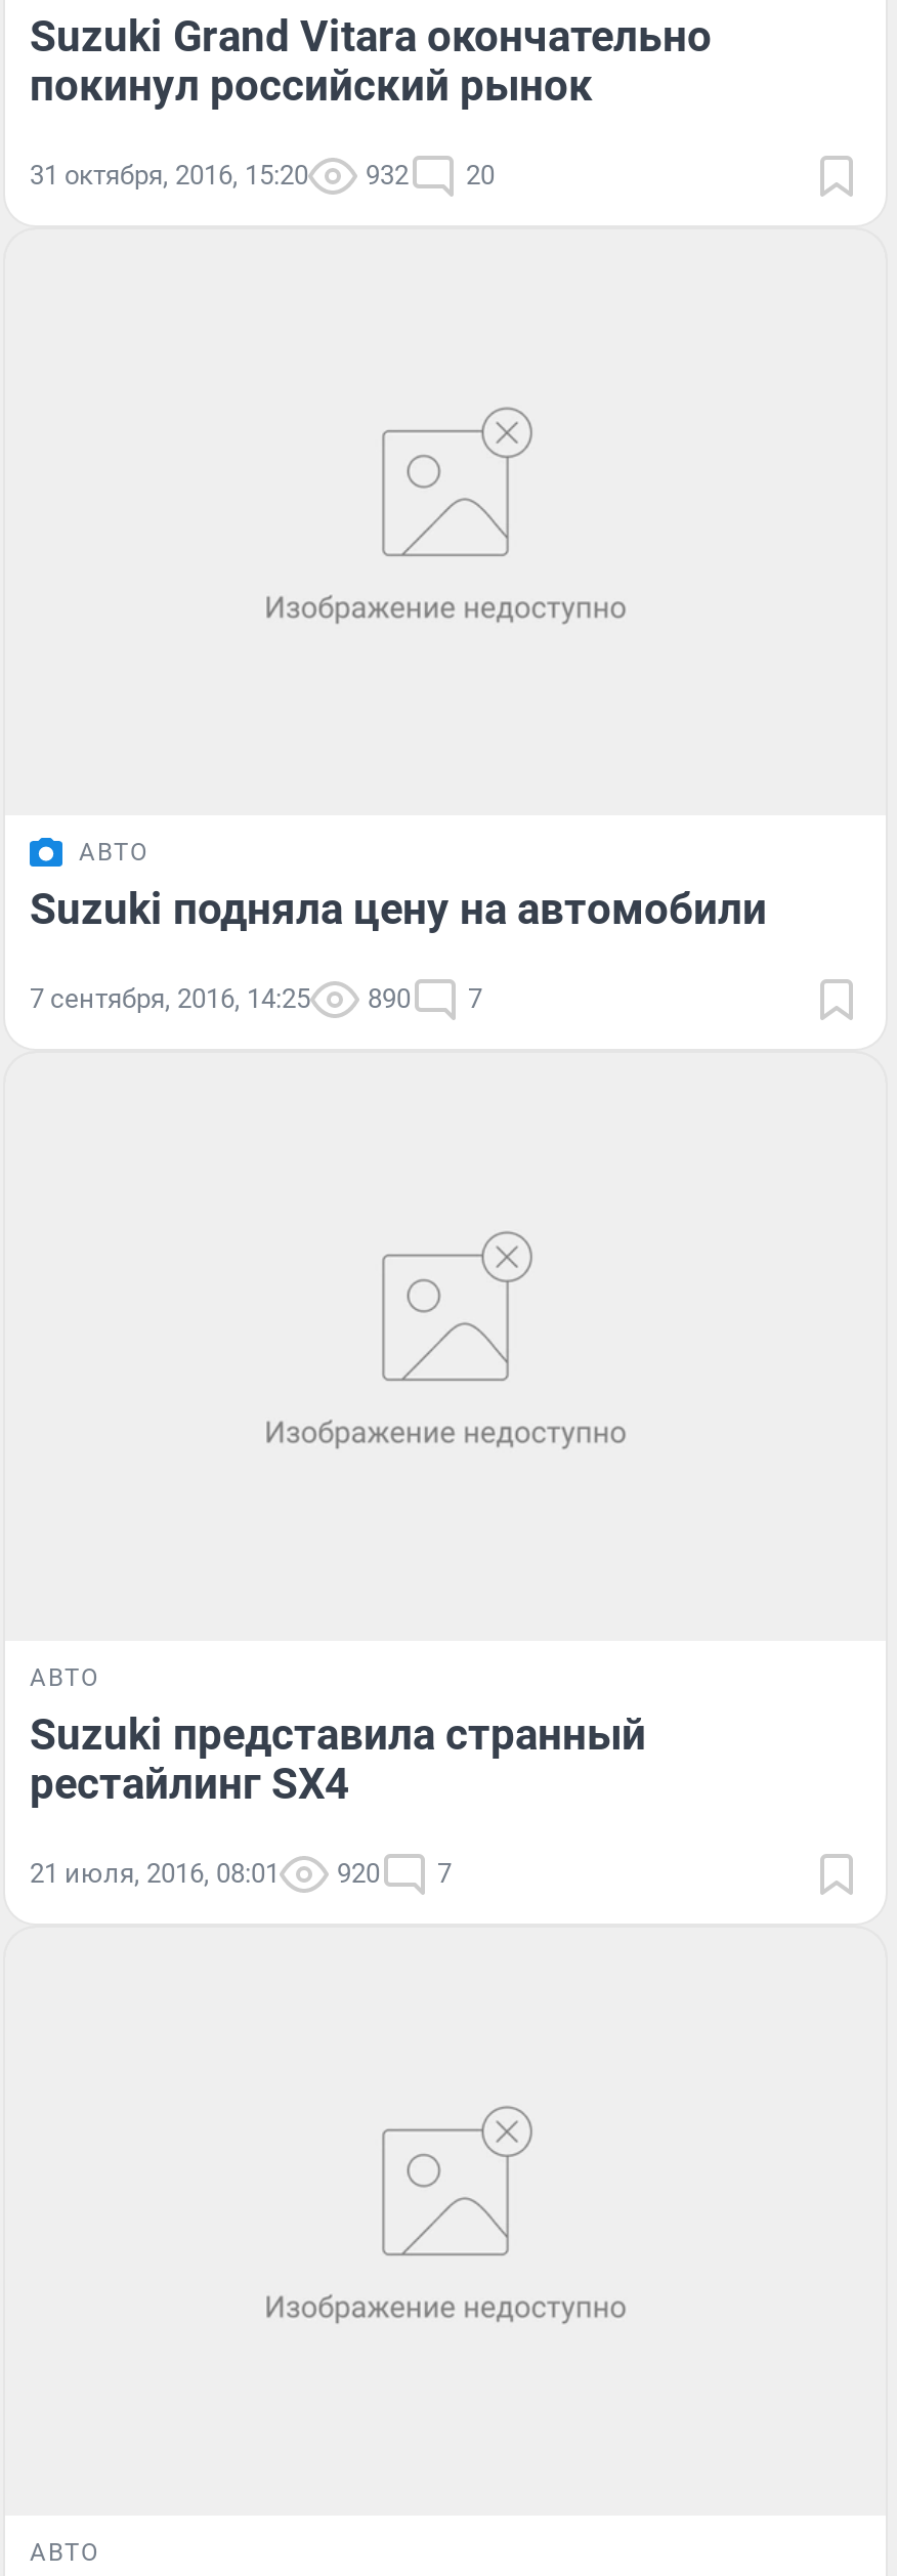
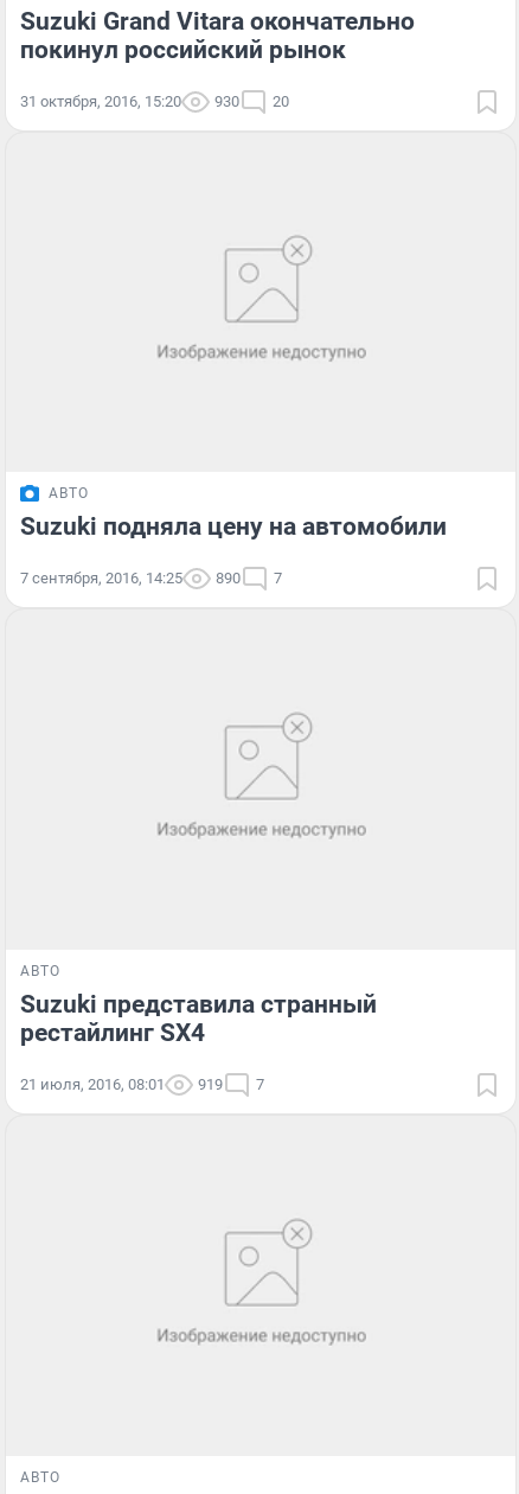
[30,159,495,190] 31 октября, 2016, 15:20 932 20 -> [20,92,289,110] 31 октября, 2016, 15:20 930 20
[30,1858,452,1889] 21 июля, 2016, 08:01 920 7 -> [20,1075,264,1093] 21 июля, 2016, 08:01 919 7

